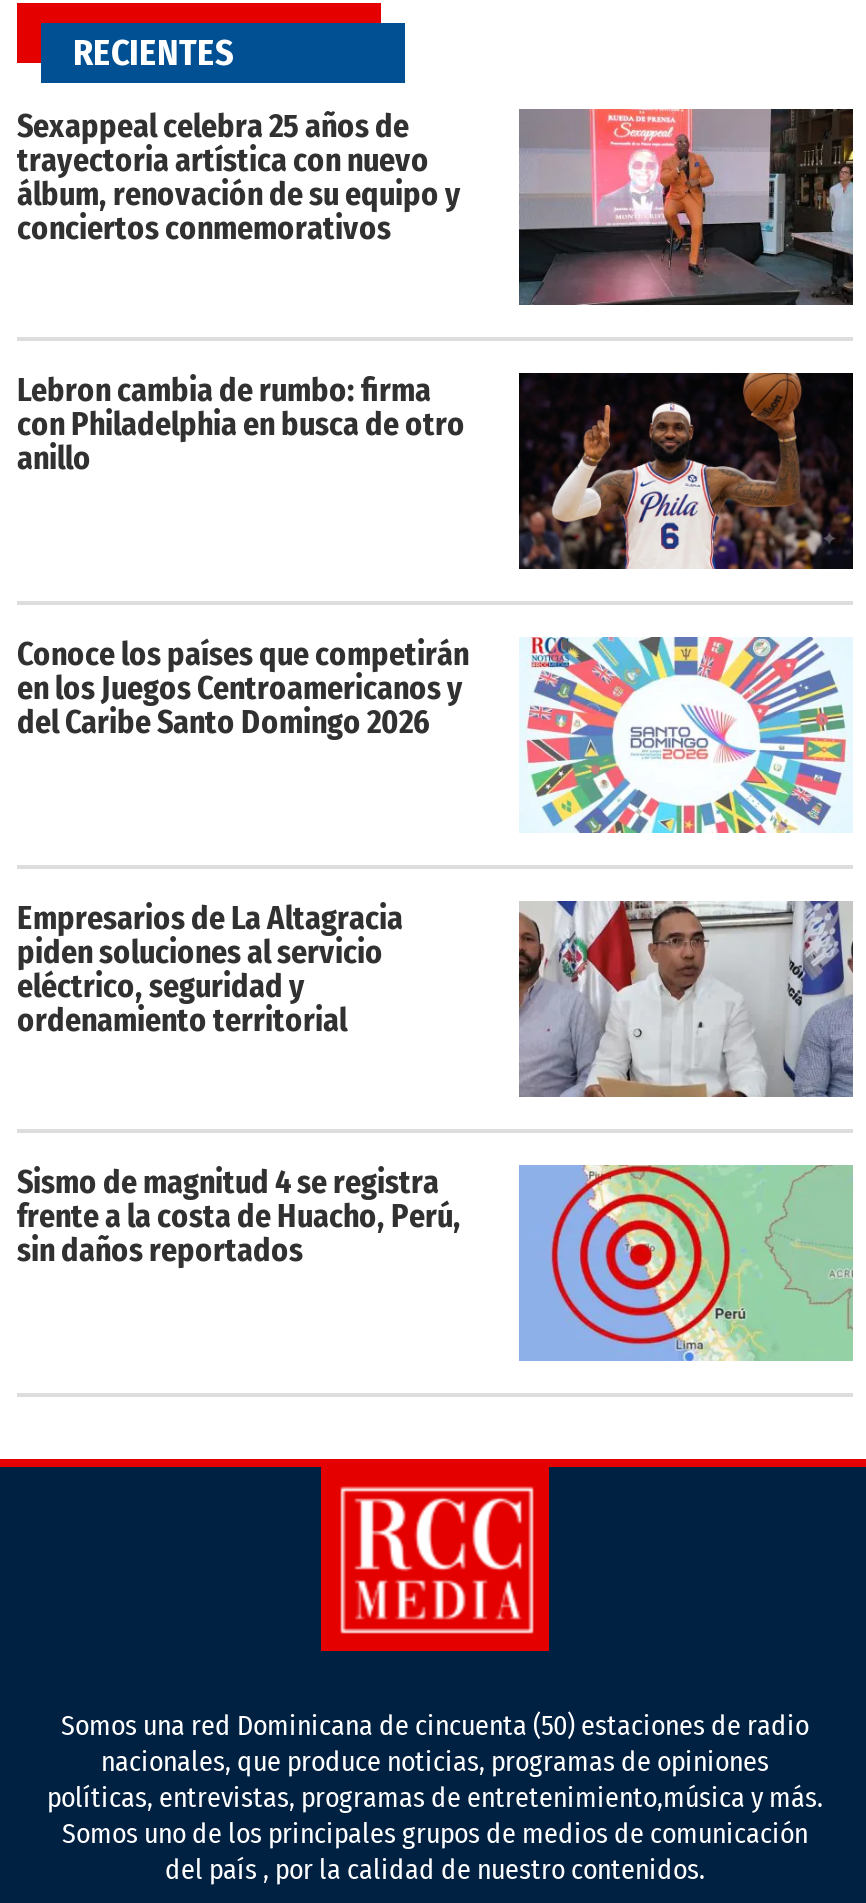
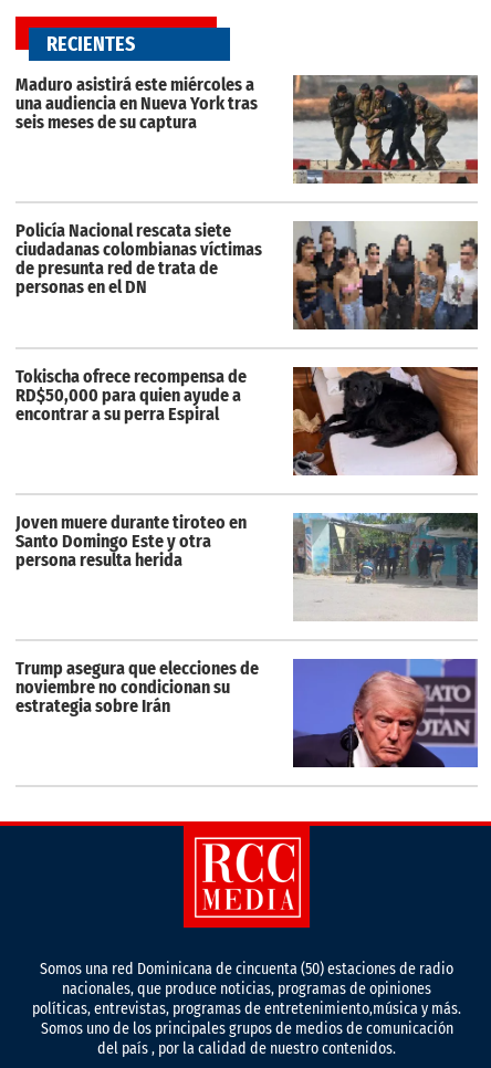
[17,107,855,307] [image] | Sexappeal celebra 25 años de | trayectoria artística con nuevo | álbum, renovación de su equipo y | conciertos conmemorativos -> [15,74,479,185] [image] | Maduro asistirá este miércoles a | una audiencia en Nueva York tras | seis meses de su captura
[17,371,855,571] [image] | Lebron cambia de rumbo: firma | con Philadelphia en busca de otro | anillo -> [15,220,479,331] [image] | Policía Nacional rescata siete | ciudadanas colombianas víctimas | de presunta red de trata de | personas en el DN
[17,635,469,741] Conoce los países que competirán | en los Juegos Centroamericanos y | del Caribe Santo Domingo 2026 -> [15,366,247,424] Tokischa ofrece recompensa de | RD$50,000 para quien ayude a | encontrar a su perra Espiral
[519,635,853,835] [image] -> [292,366,479,477] [image]
[17,898,403,1038] Empresarios de La Altagracia | piden soluciones al servicio | eléctrico, seguridad y | ordenamiento territorial -> [15,512,247,570] Joven muere durante tiroteo en | Santo Domingo Este y otra | persona resulta herida
[519,899,853,1099] [image] -> [293,512,478,621] [image]
[17,1162,853,1363] [image] | Sismo de magnitud 4 se registra | frente a la costa de Huacho, Perú, | sin daños reportados -> [15,657,478,768] [image] | Trump asegura que elecciones de | noviembre no condicionan su | estrategia sobre Irán

